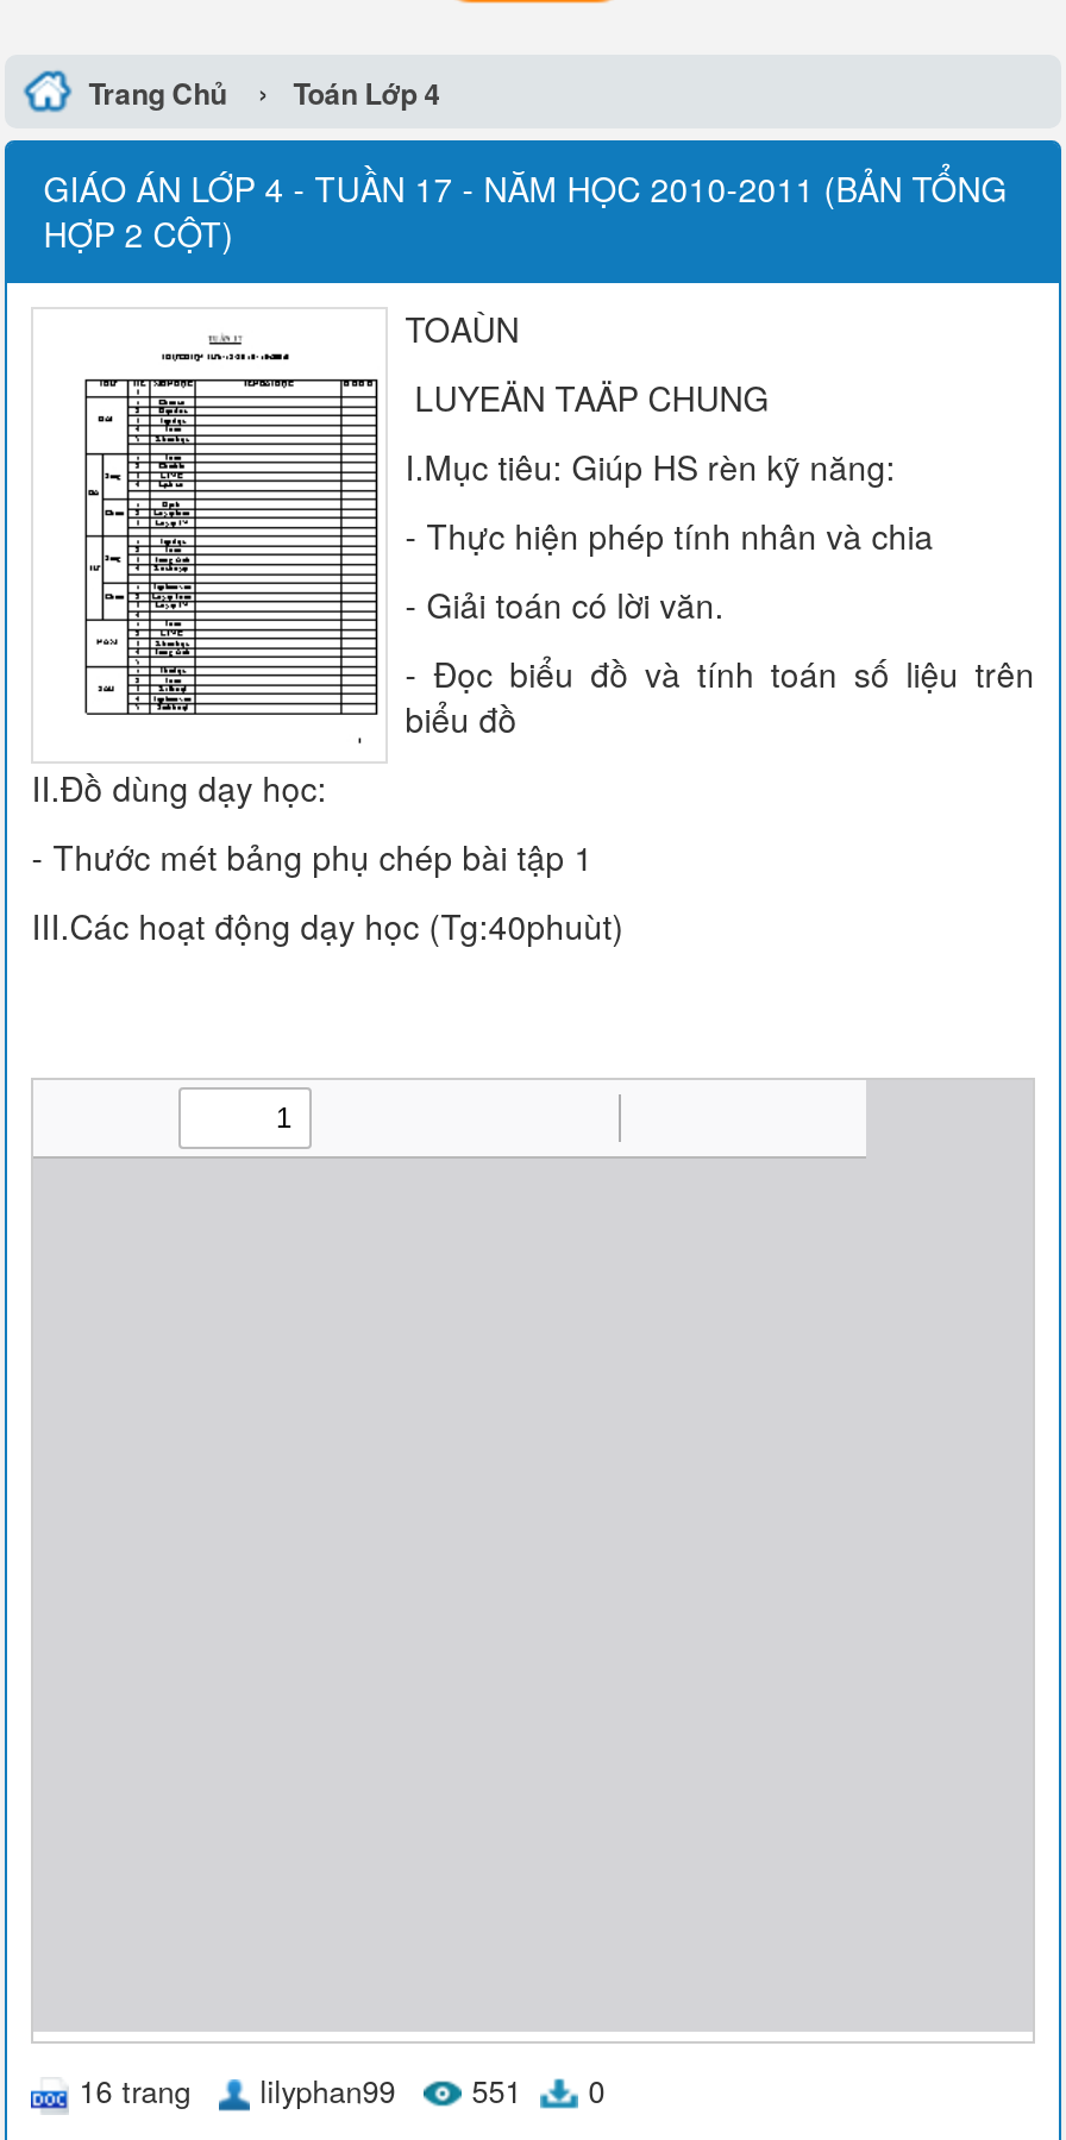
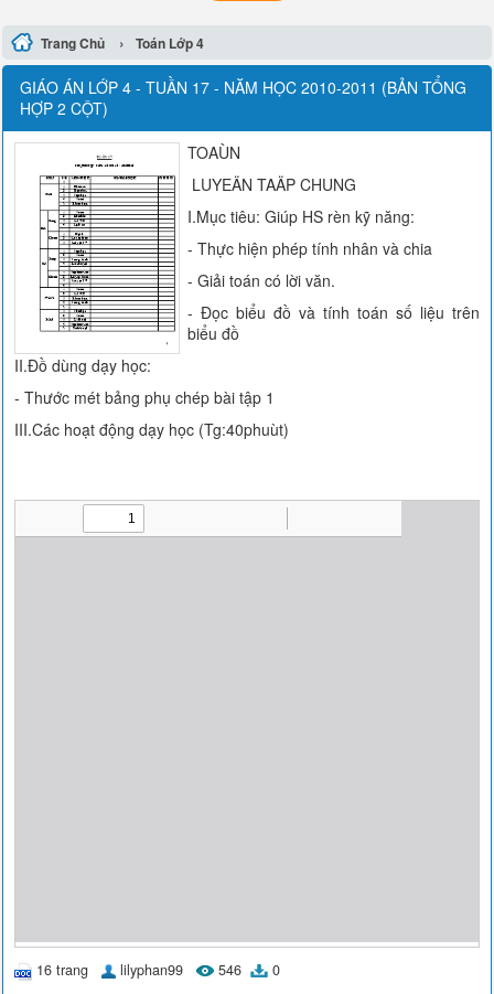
[79,2070,605,2113] 16 trang lilyphan99 551 0 -> [37,960,280,980] 16 trang lilyphan99 546 0

